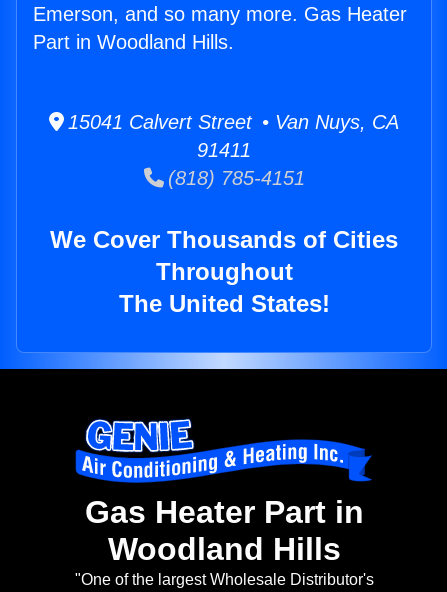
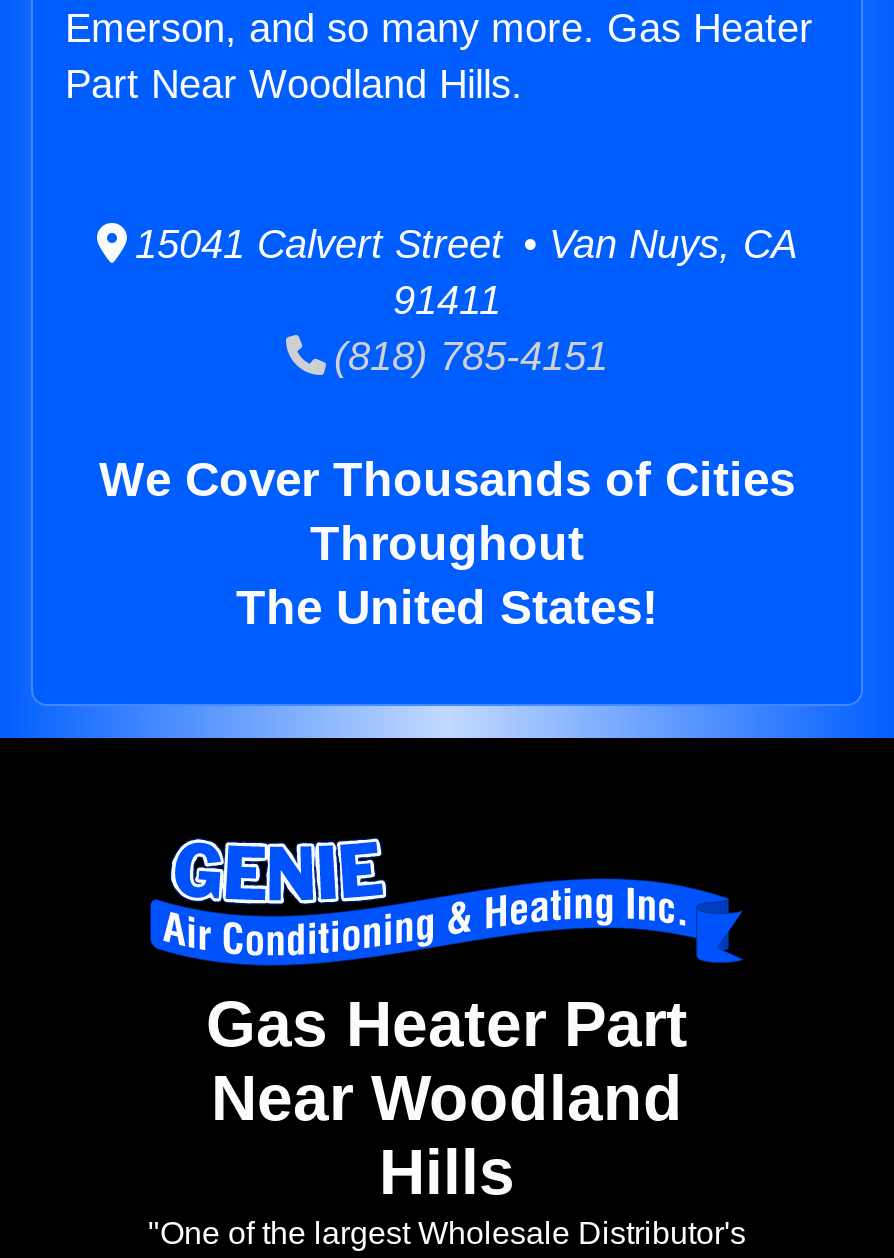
[33,31,234,53] Part in Woodland Hills. -> [65,62,523,106] Part Near Woodland Hills.
[84,494,363,567] Gas Heater Part in | Woodland Hills -> [206,989,688,1209] Gas Heater Part | Near Woodland | Hills

